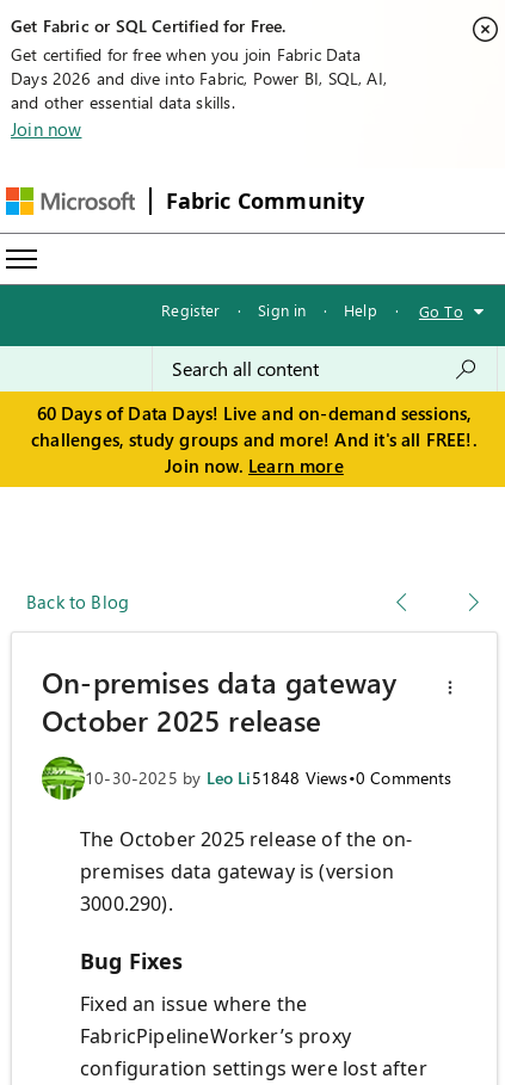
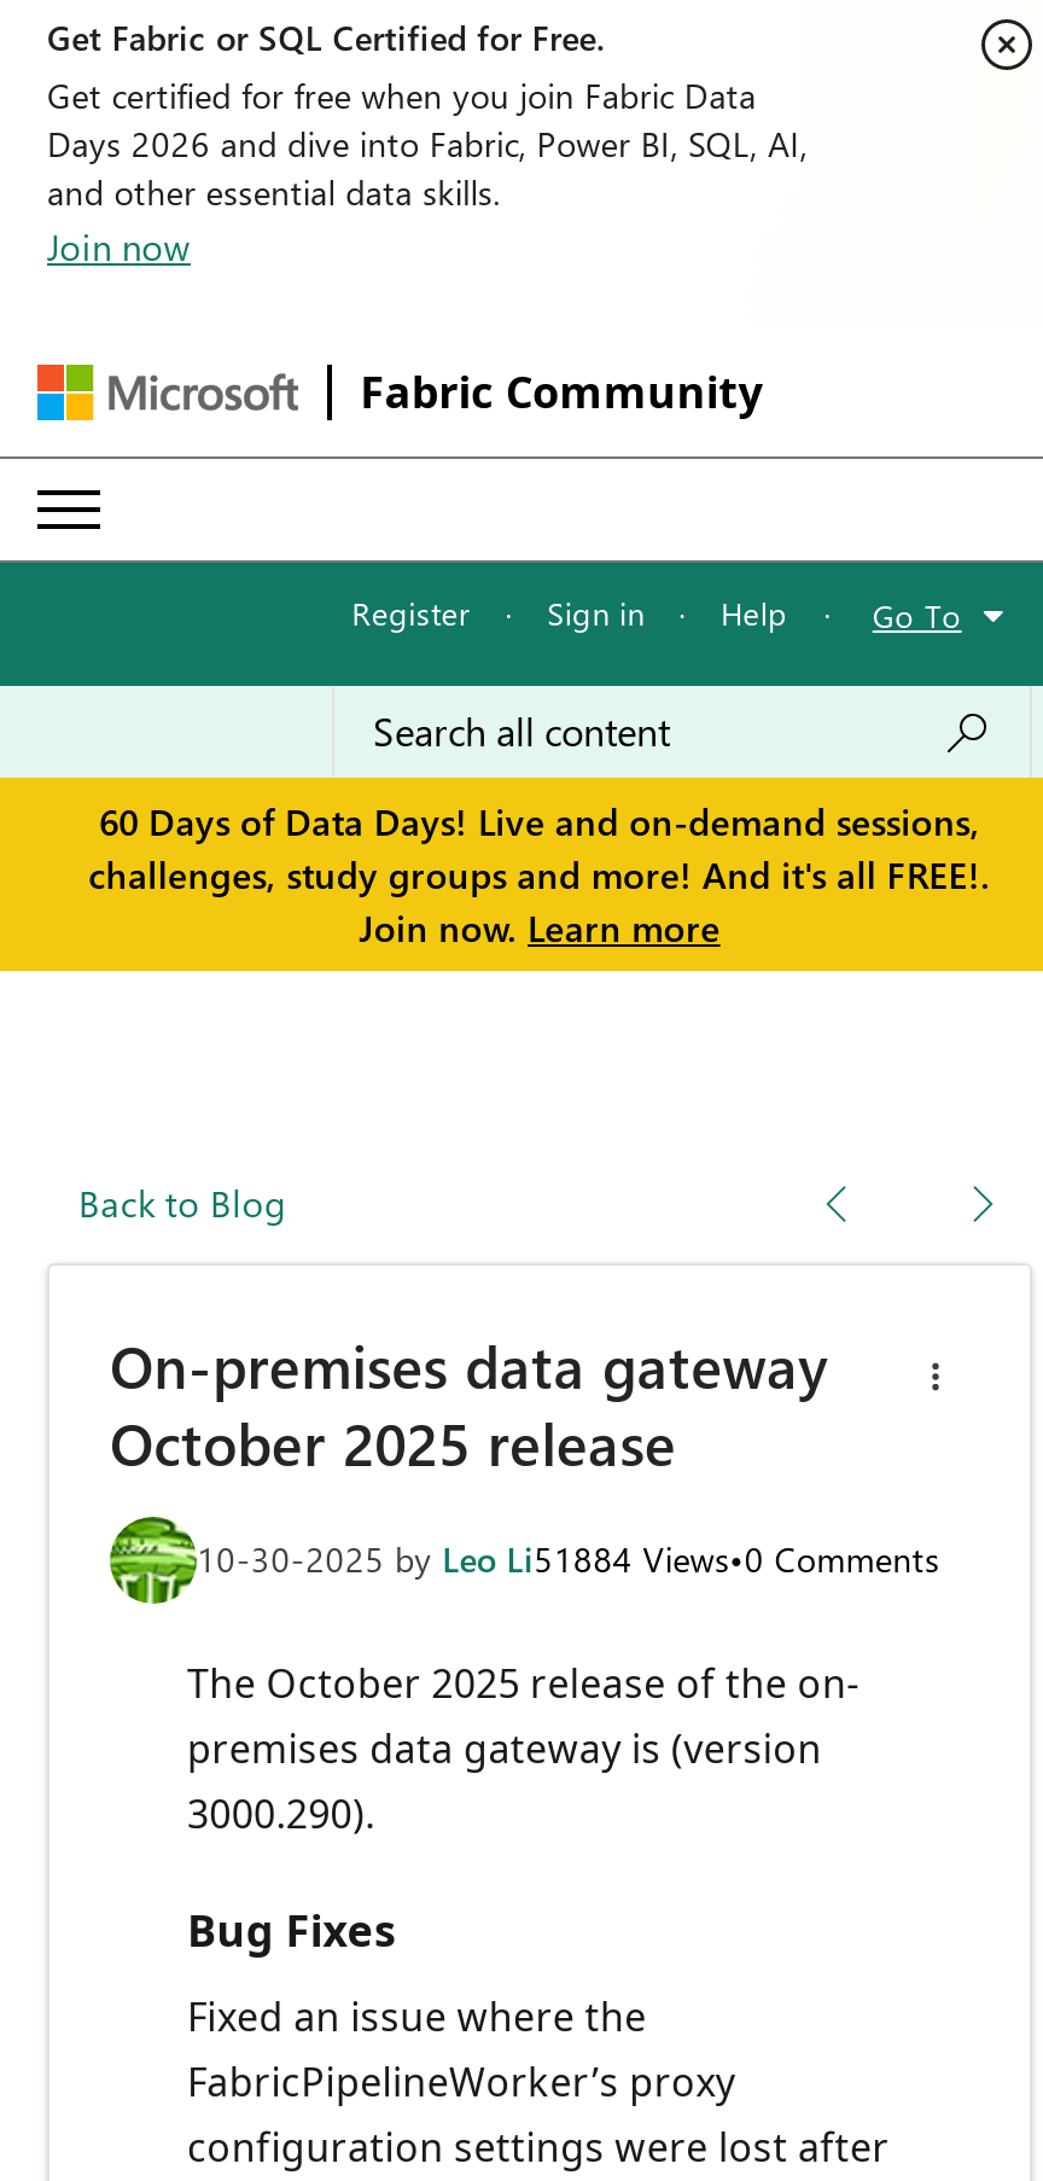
[85,767,452,789] 10-30-2025 by Leo Li51848 Views•0 Comments -> [197,1537,940,1583] 10-30-2025 by Leo Li51884 Views•0 Comments

